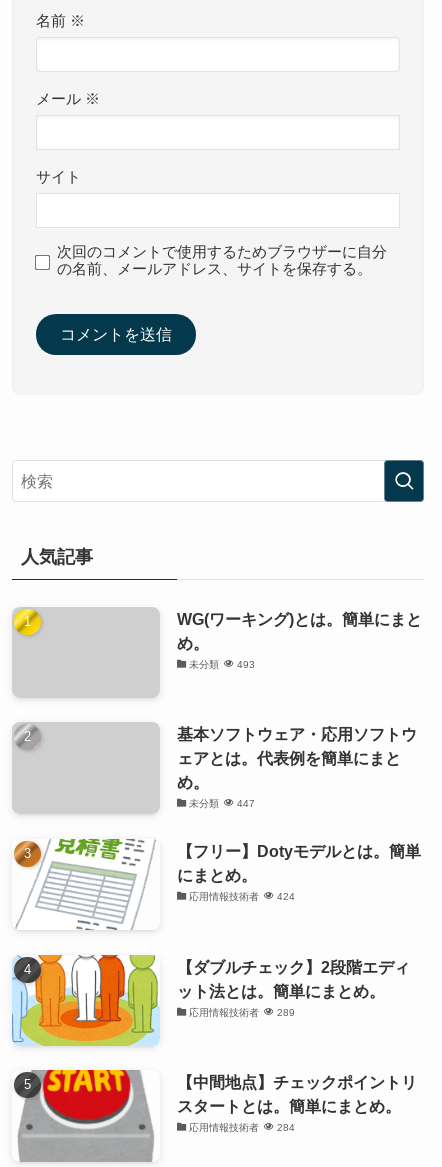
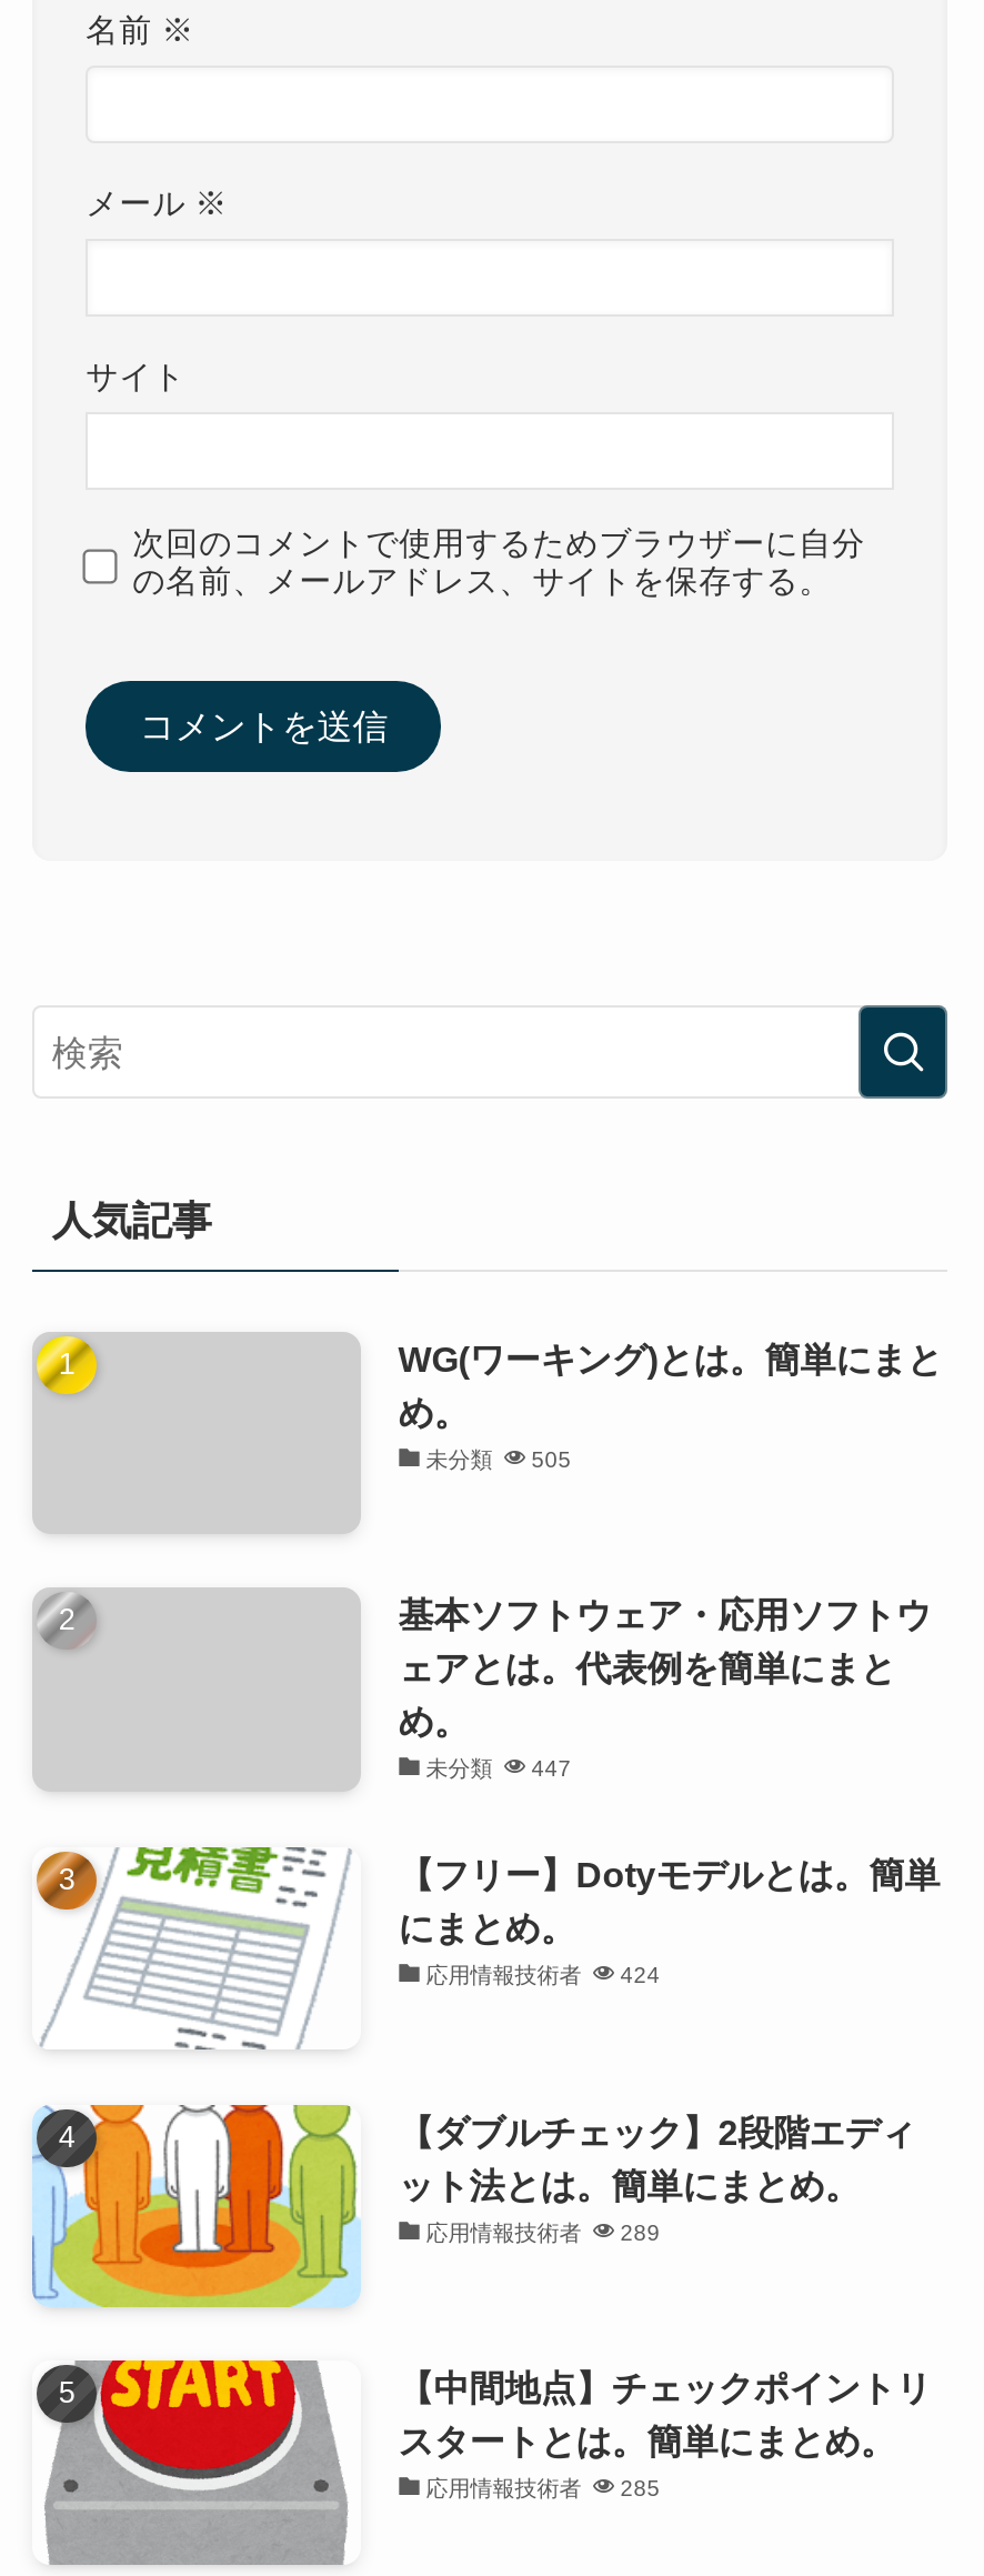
[189,659,255,670] 未分類 493 -> [426,1447,572,1471] 未分類 505
[189,1122,295,1133] 応用情報技術者 284 -> [426,2477,660,2501] 応用情報技術者 285

